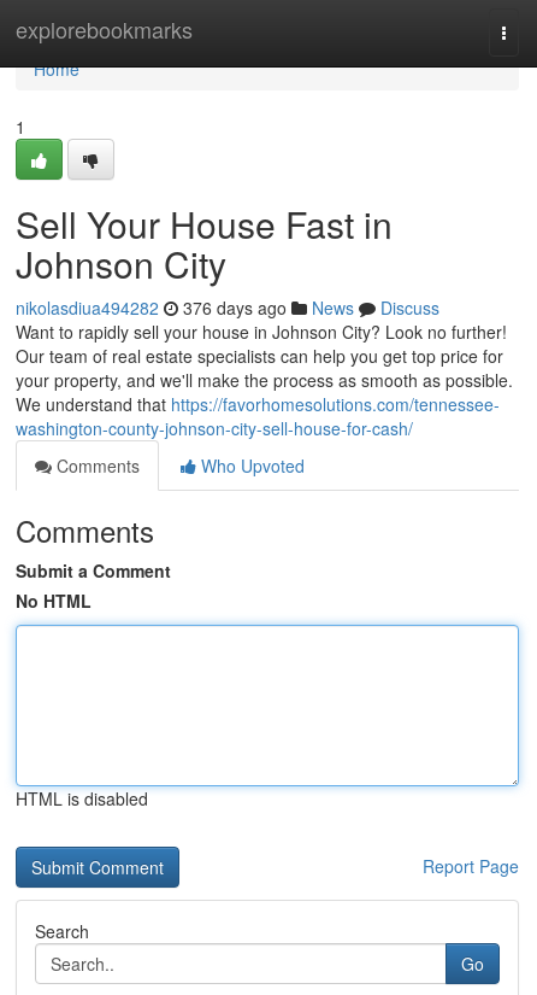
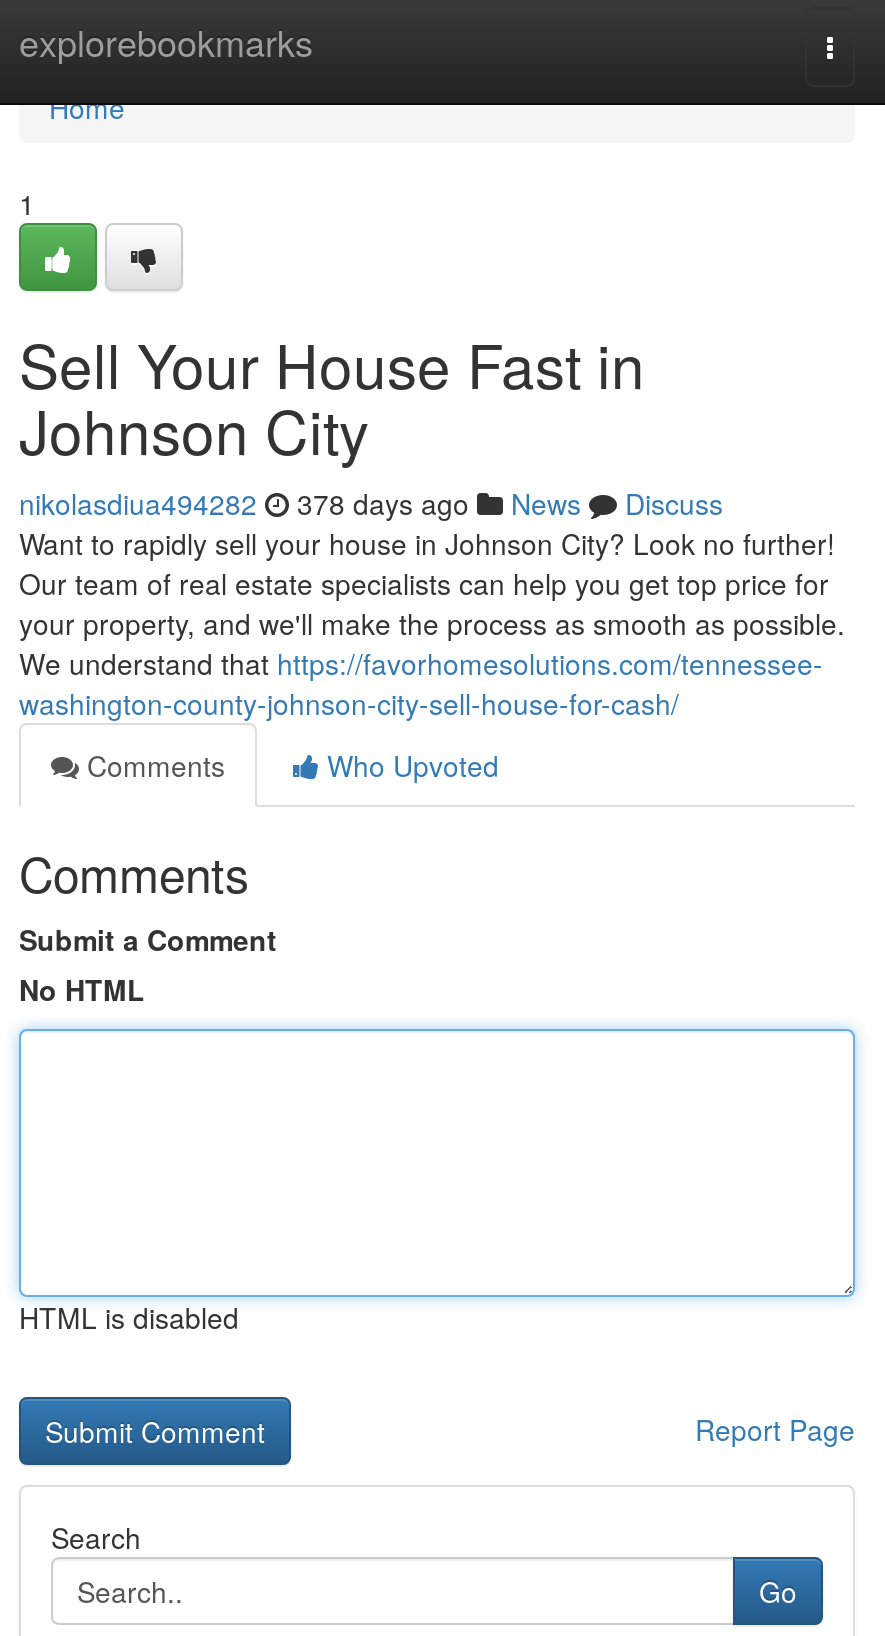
[16,295,439,320] nikolasdiua494282 376 days ago News Discuss -> [19,483,723,523] nikolasdiua494282 378 days ago News Discuss

